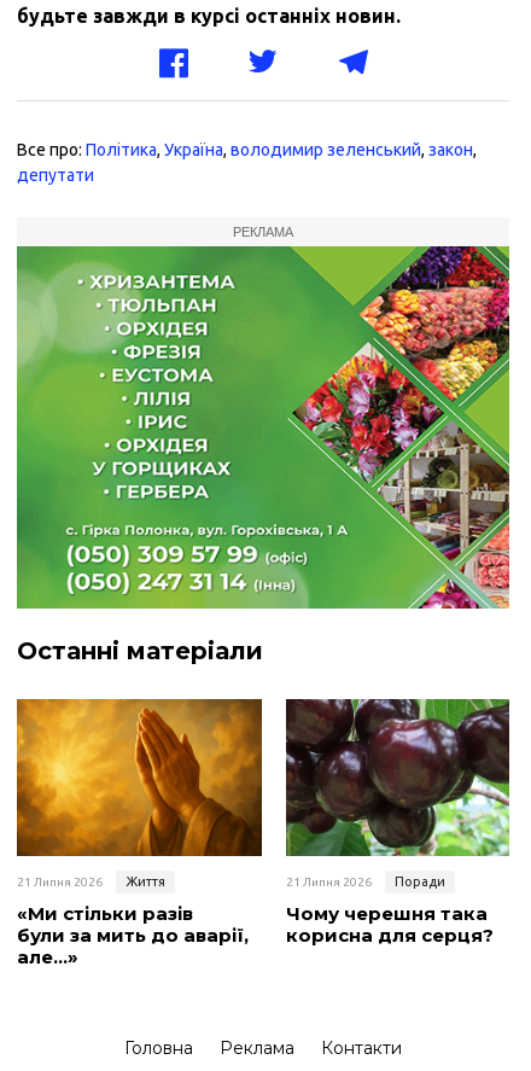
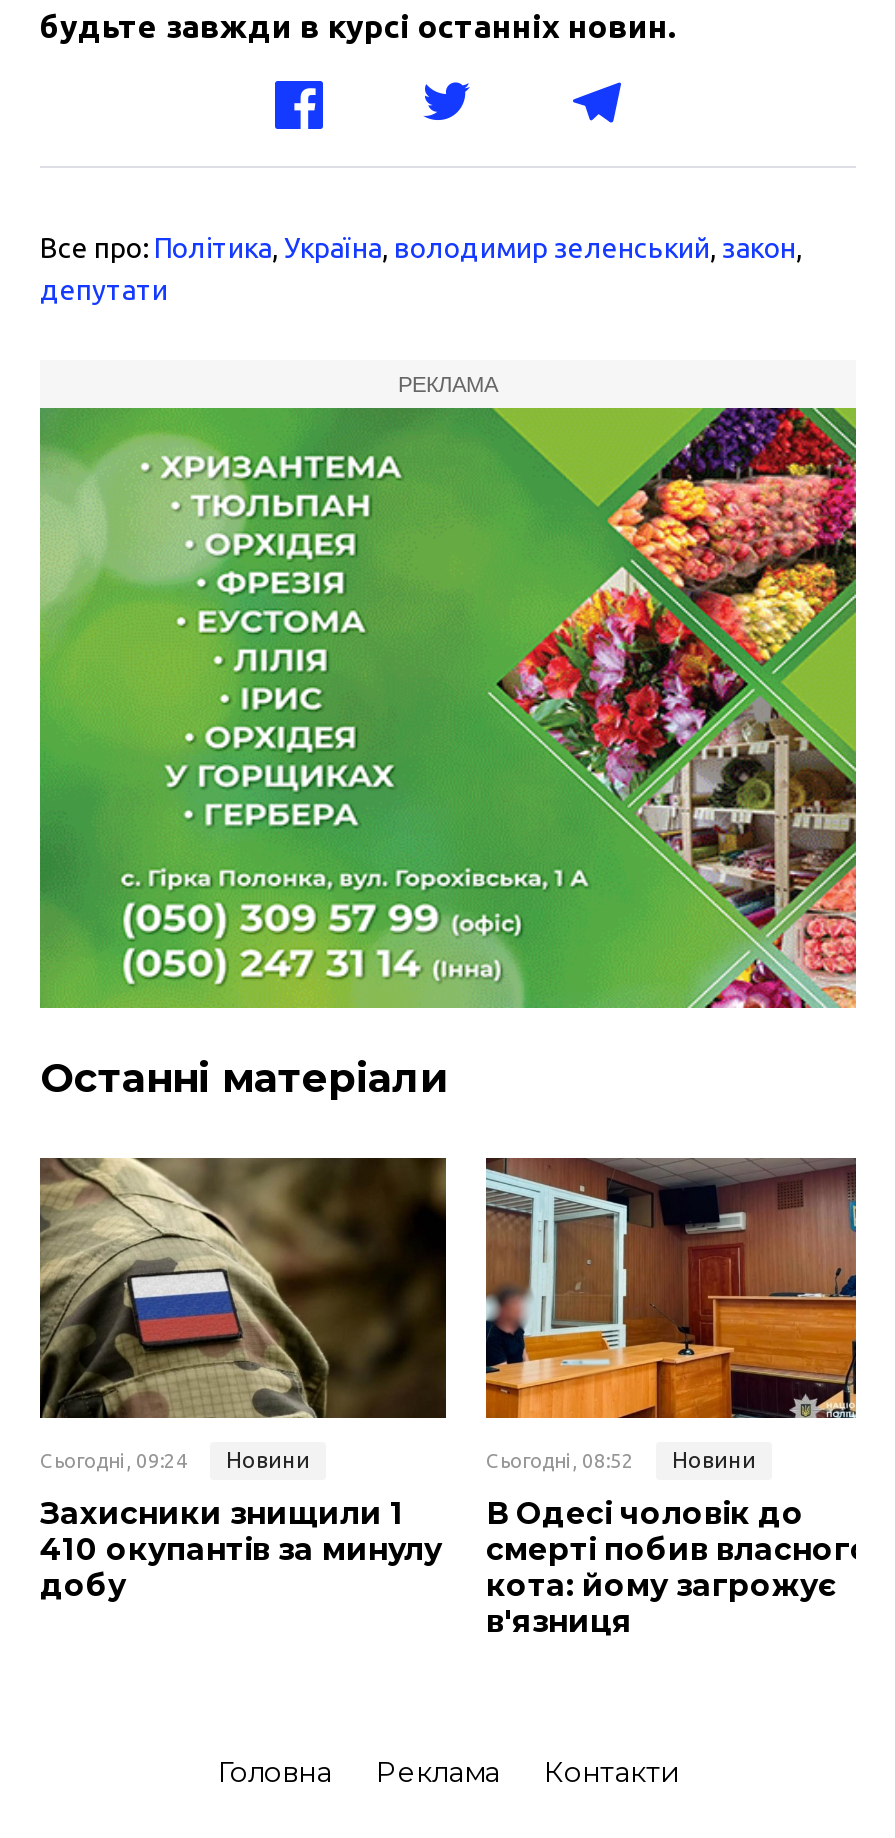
[16,698,263,889] [image] | 21 Липня 2026 | Життя -> [38,1156,448,1472] [image] | Сьогодні, 09:24 | Новини
[285,699,510,889] [image] | 21 Липня 2026 | Поради -> [484,1158,858,1472] [image] | Сьогодні, 08:52 | Новини
[17,902,249,969] «Ми стільки разів | були за мить до аварії, | але…» -> [40,1494,442,1604] Захисники знищили 1 | 410 окупантів за минулу | добу
[286,902,494,947] Чому черешня така | корисна для серця? -> [486,1494,872,1640] В Одесі чоловік до | смерті побив власного | кота: йому загрожує | в'язниця

